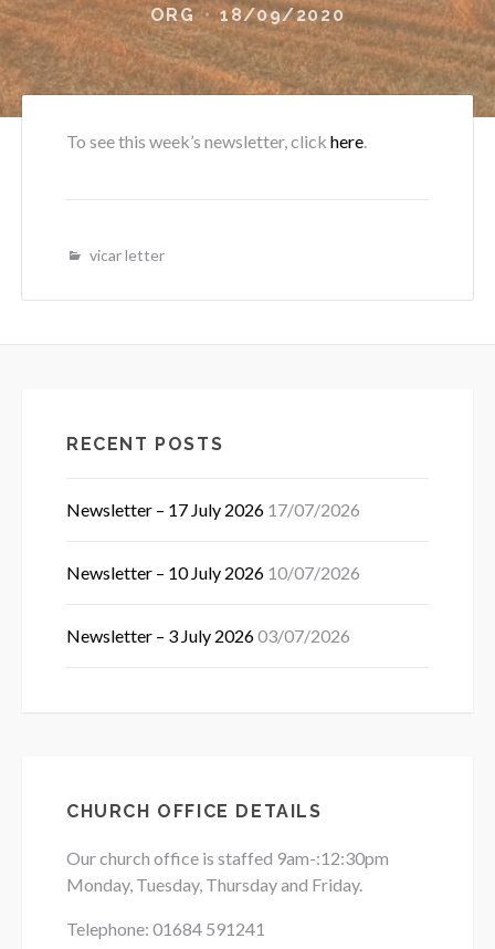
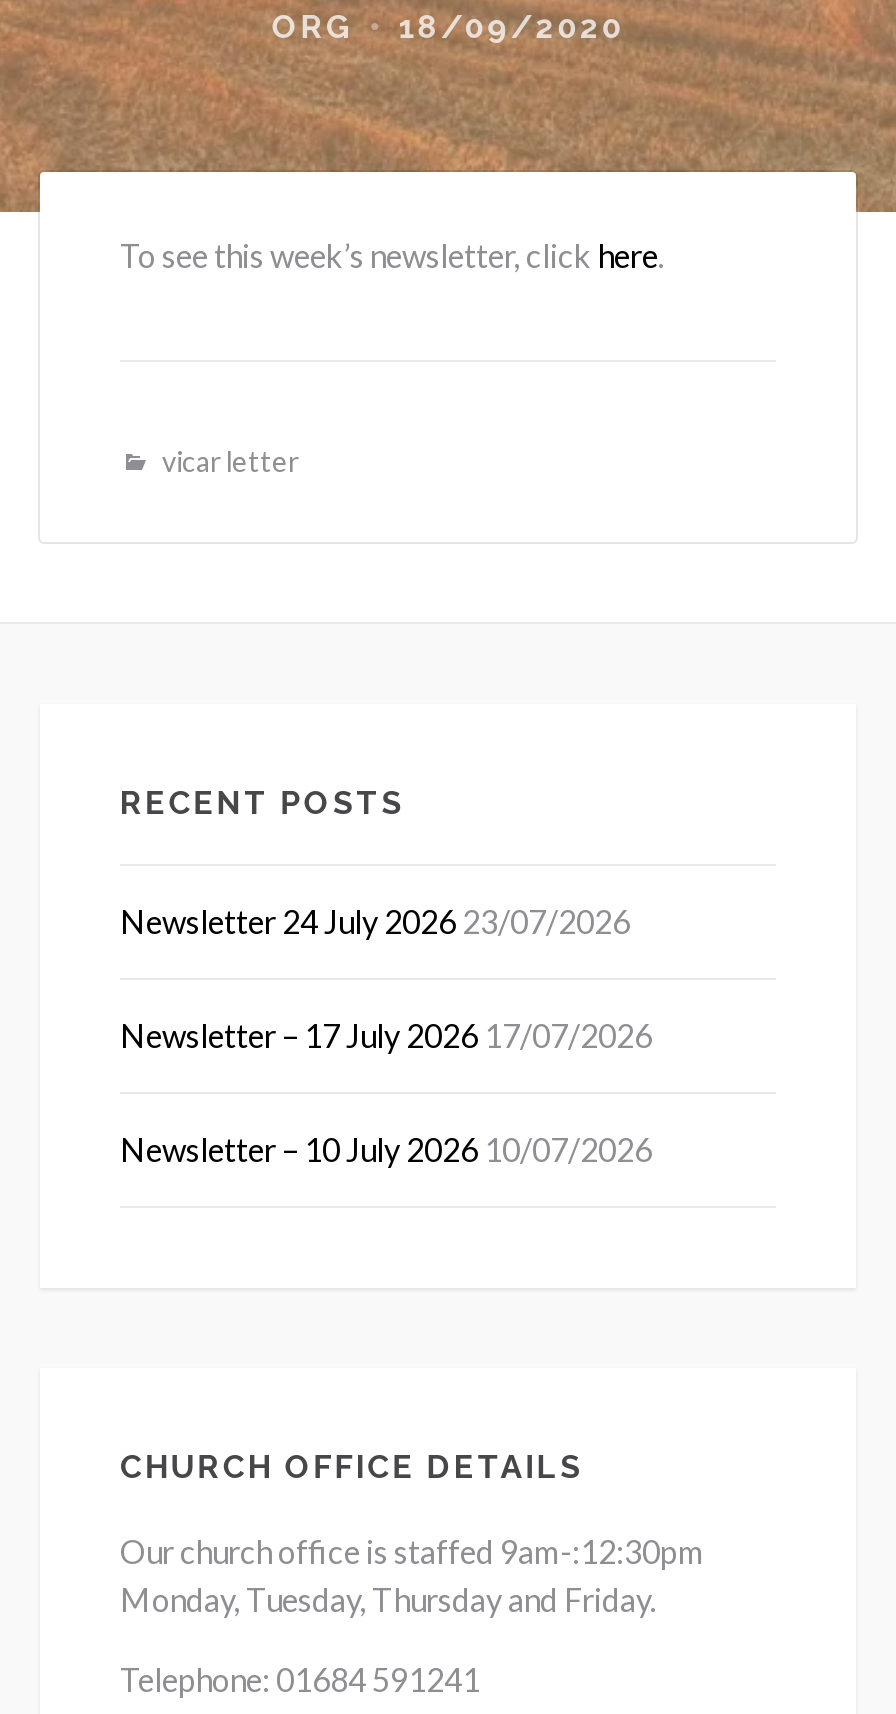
none -> [120,902,630,940] Newsletter 24 July 2026 23/07/2026
moved [66,499,360,583] -> [120,1016,652,1168]: Newsletter – 17 July 2026 17/07/2026 | Newsletter – 10 July 2026 10/07/2026
[66,625,350,646] Newsletter – 3 July 2026 03/07/2026 -> none

